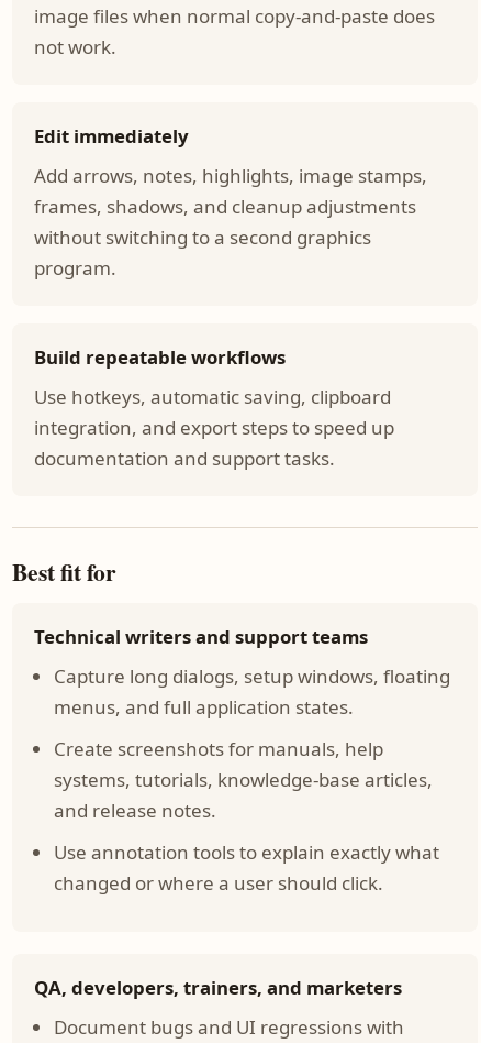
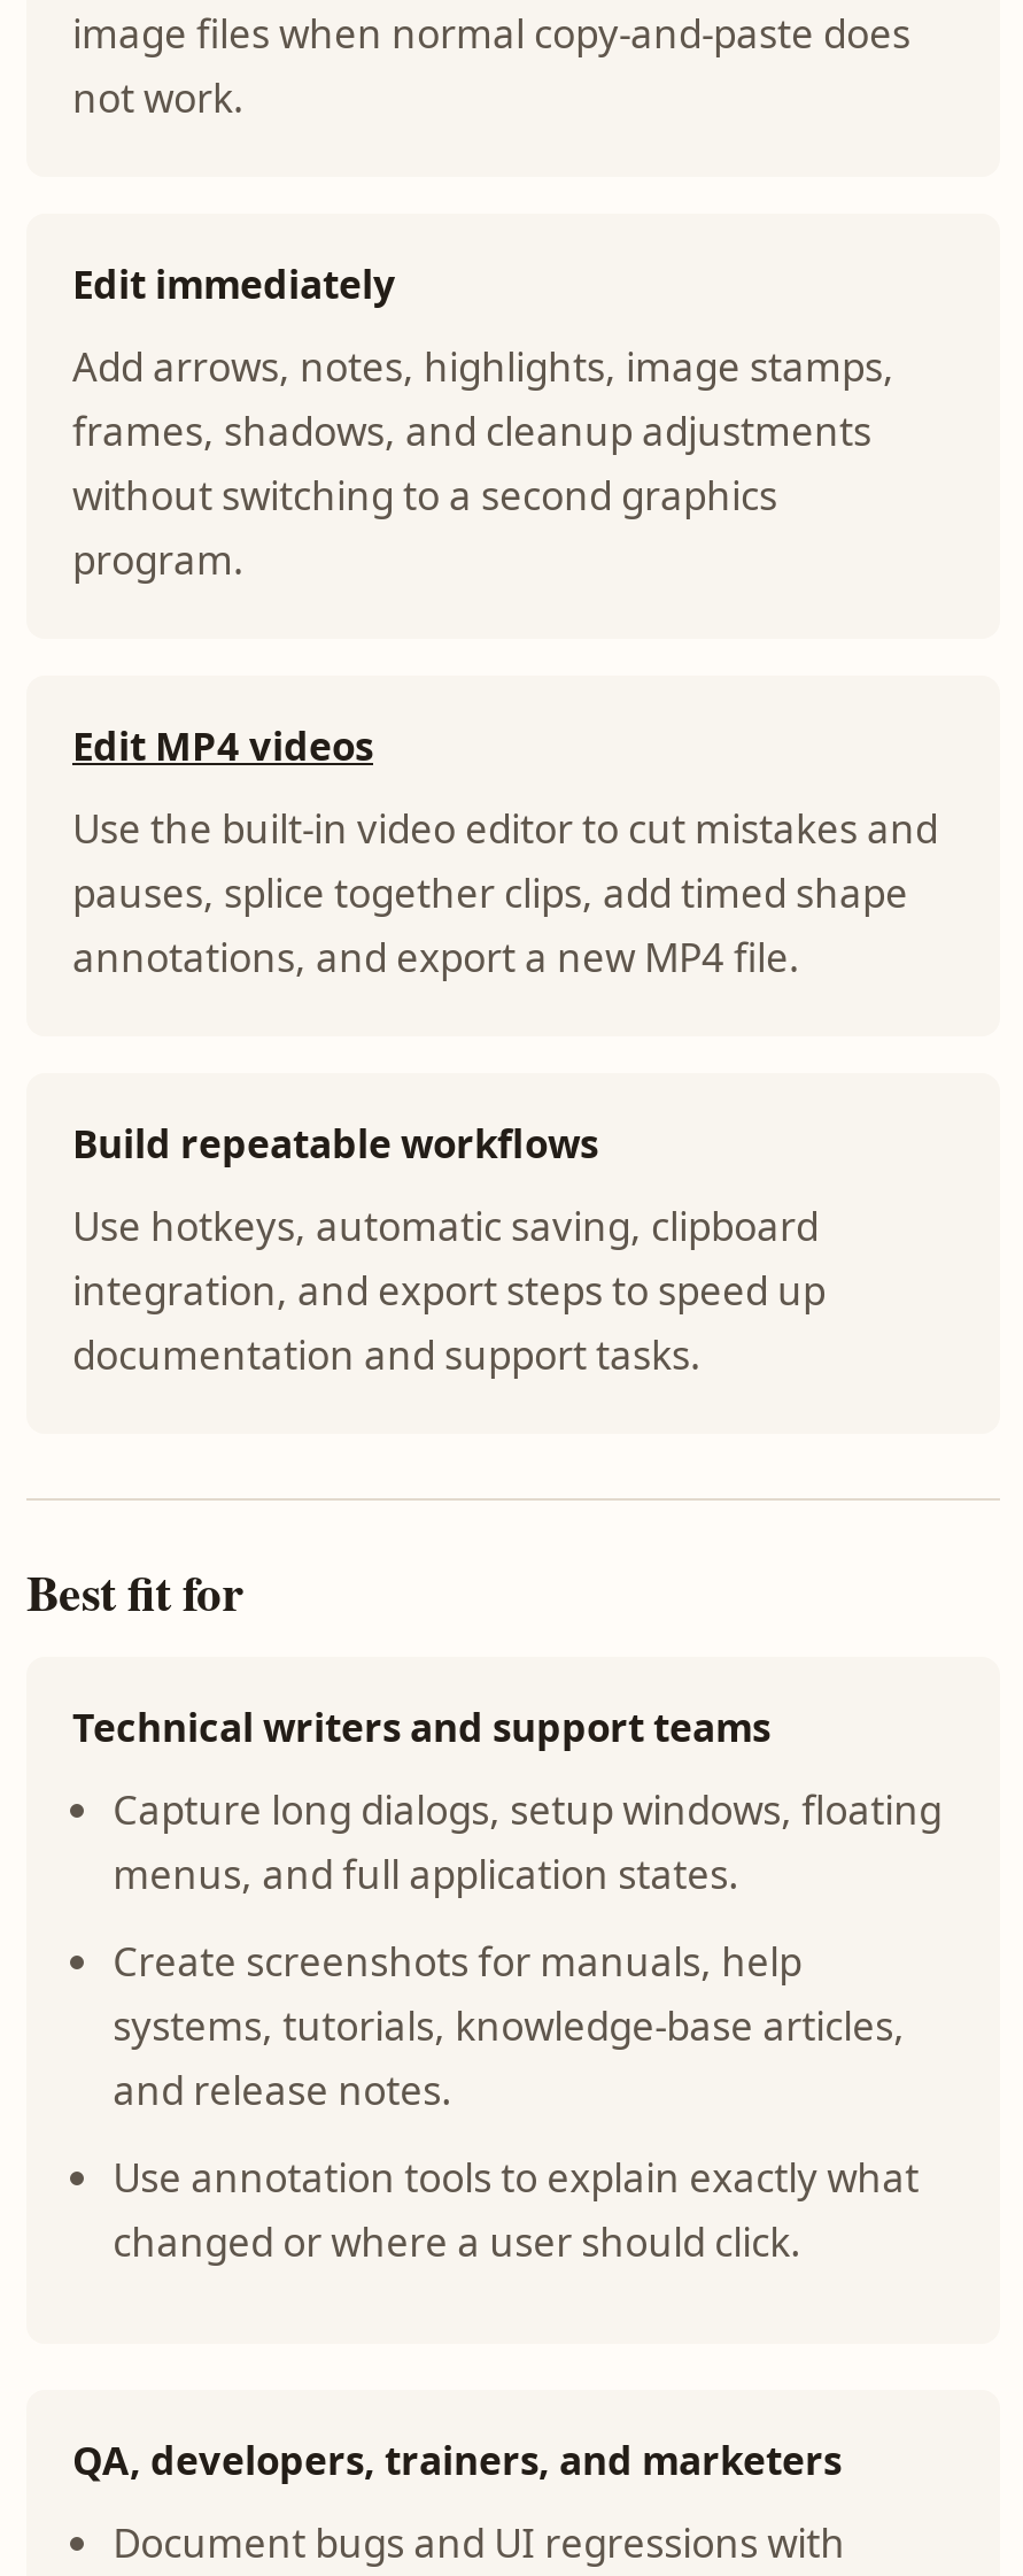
none -> [72,720,938,984] Edit MP4 videos | Use the built-in video editor to cut mistakes and | pauses, splice together clips, add timed shape | annotations, and export a new MP4 file.

